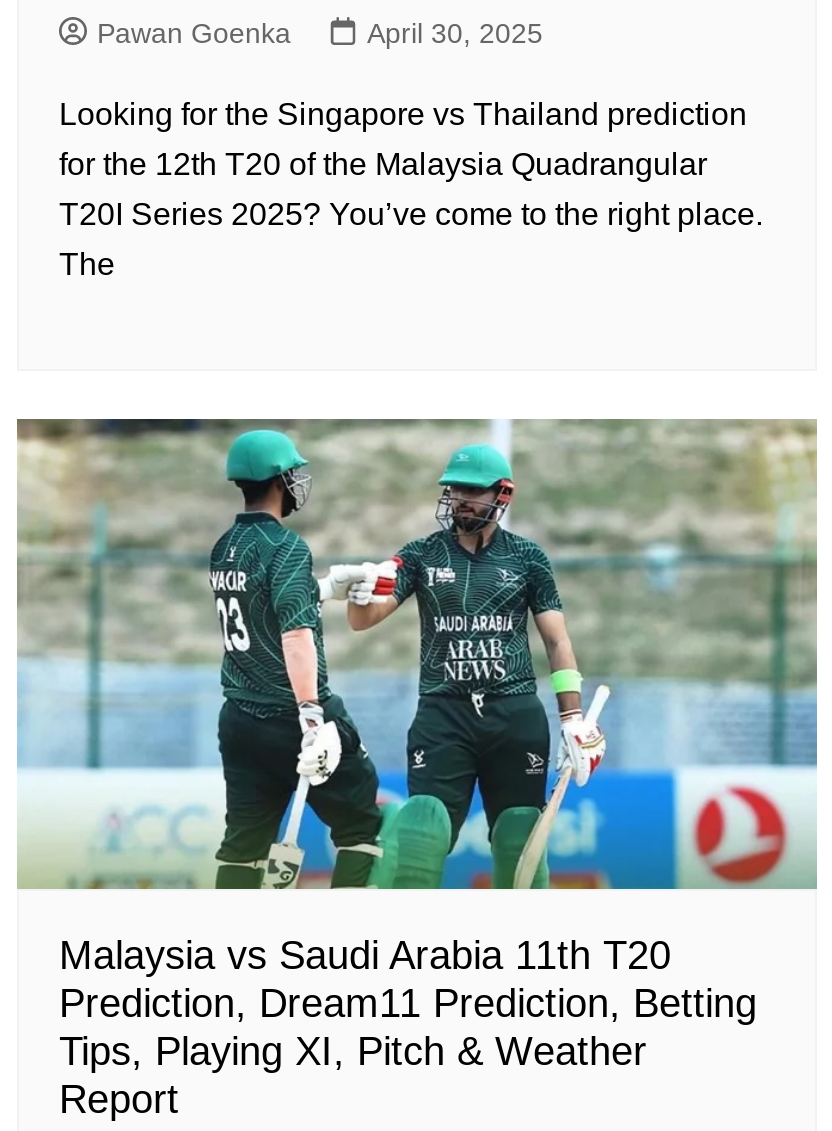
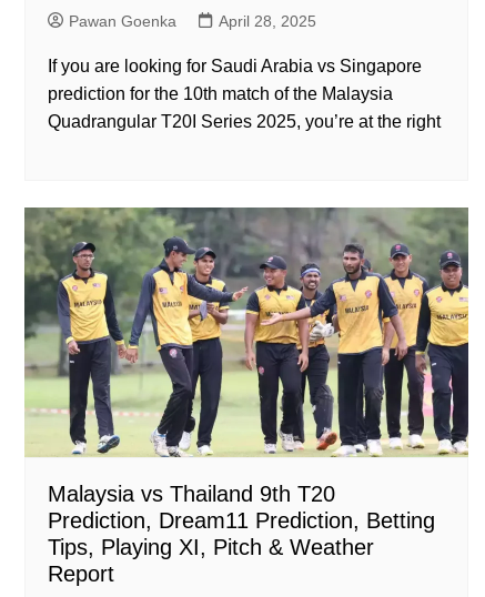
[59,16,763,280] April 30, 2025 | Looking for the Singapore vs Thailand prediction | for the 12th T20 of the Malaysia Quadrangular | T20I Series 2025? You’ve come to the right place. | The -> [48,12,441,131] April 28, 2025 | If you are looking for Saudi Arabia vs Singapore | prediction for the 10th match of the Malaysia | Quadrangular T20I Series 2025, you’re at the right
[17,416,819,977] [image] | Malaysia vs Saudi Arabia 11th T20 -> [24,206,469,506] [image] | Malaysia vs Thailand 9th T20

